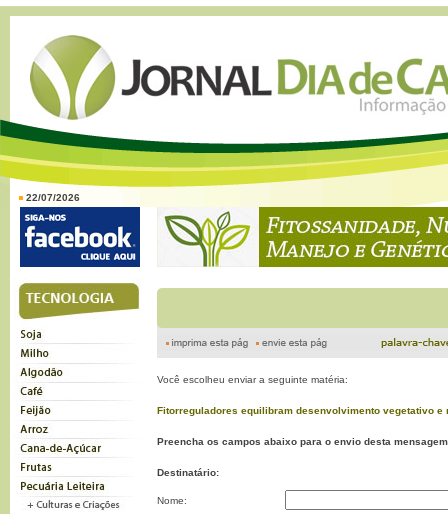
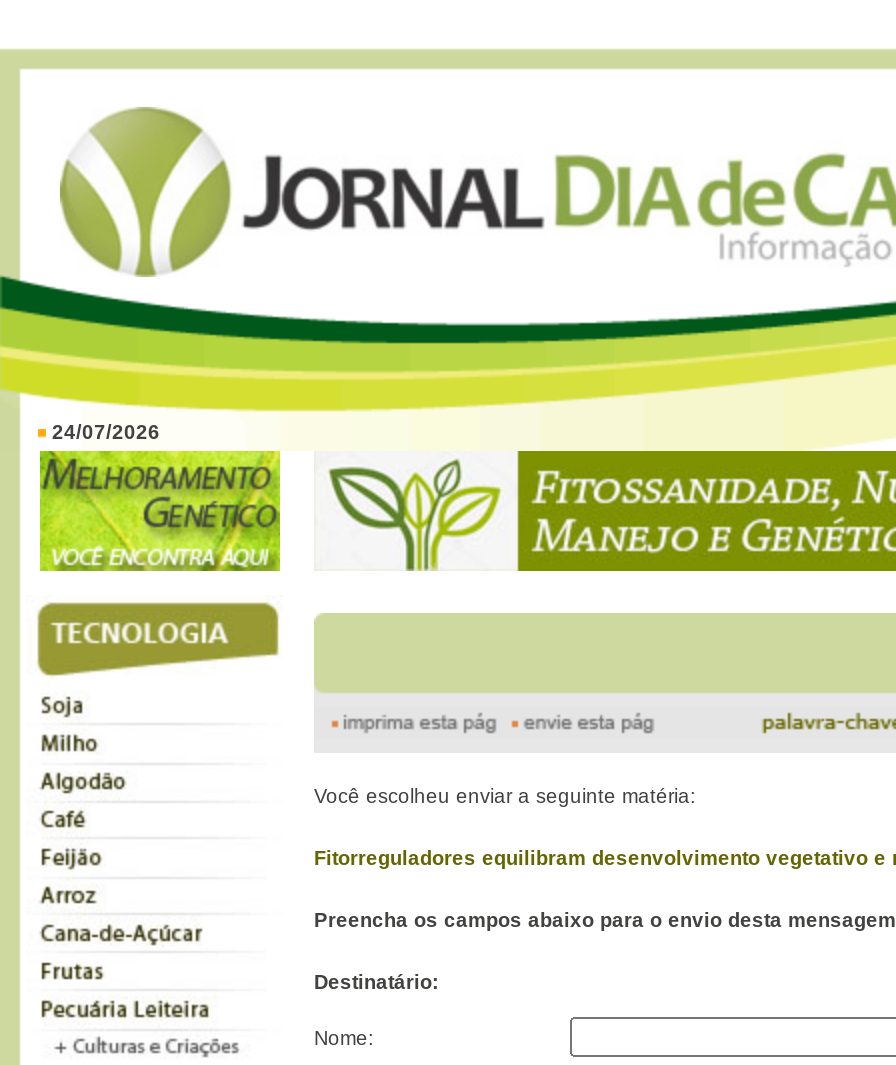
[26,192,80,203] 22/07/2026 -> [52,421,160,443] 24/07/2026
[19,206,141,268] [image] -> [38,449,282,573] [image]

